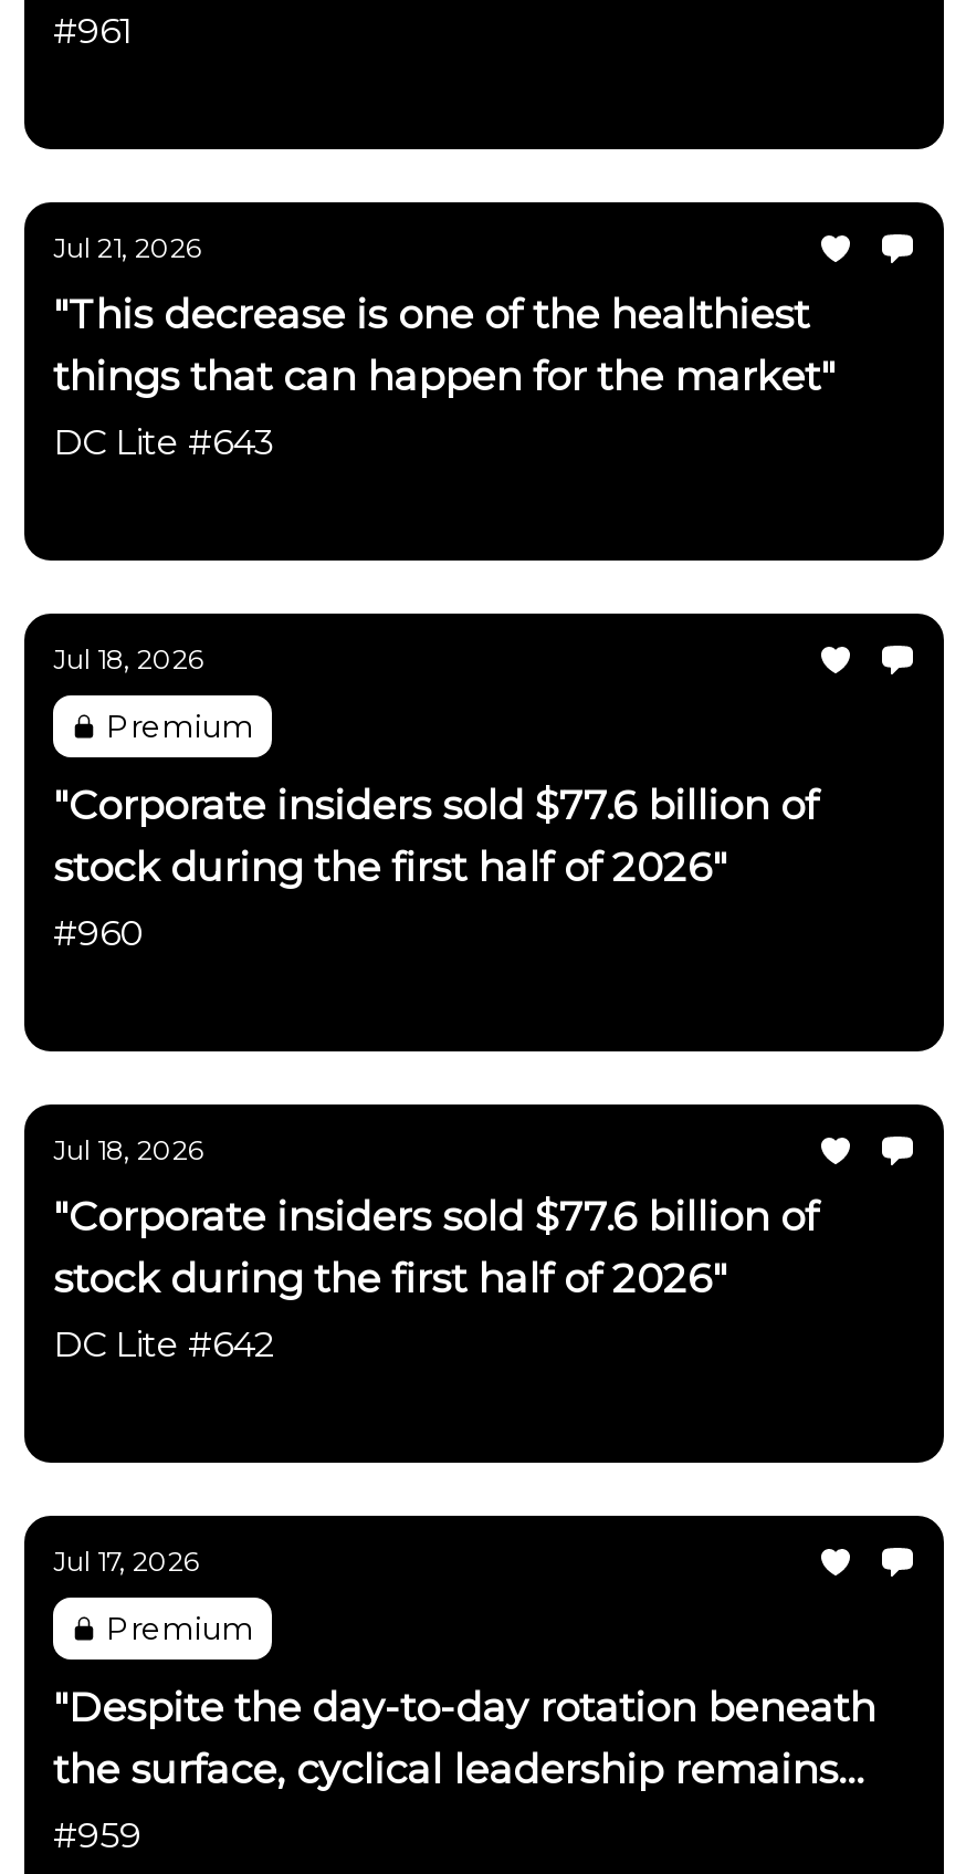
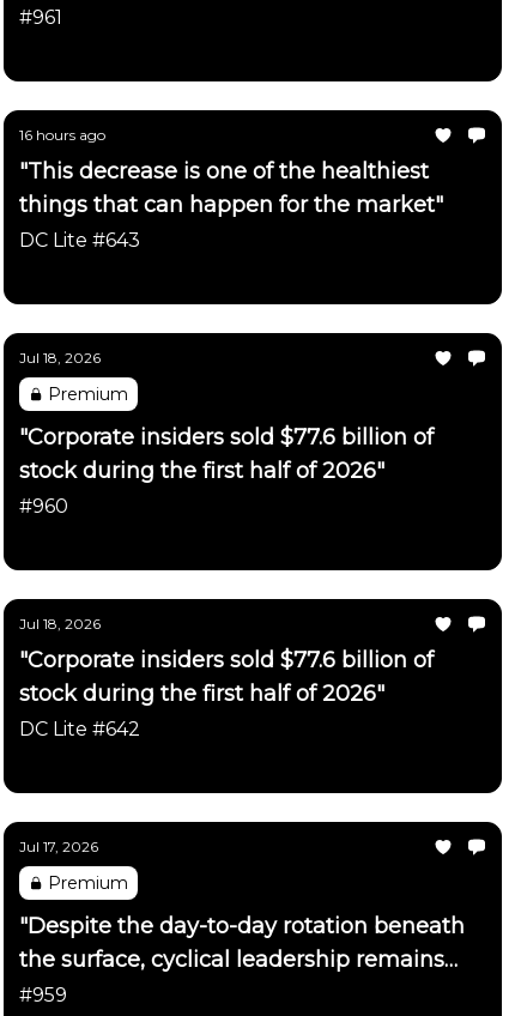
[53,231,201,264] Jul 21, 2026 -> [19,126,105,144] 16 hours ago

